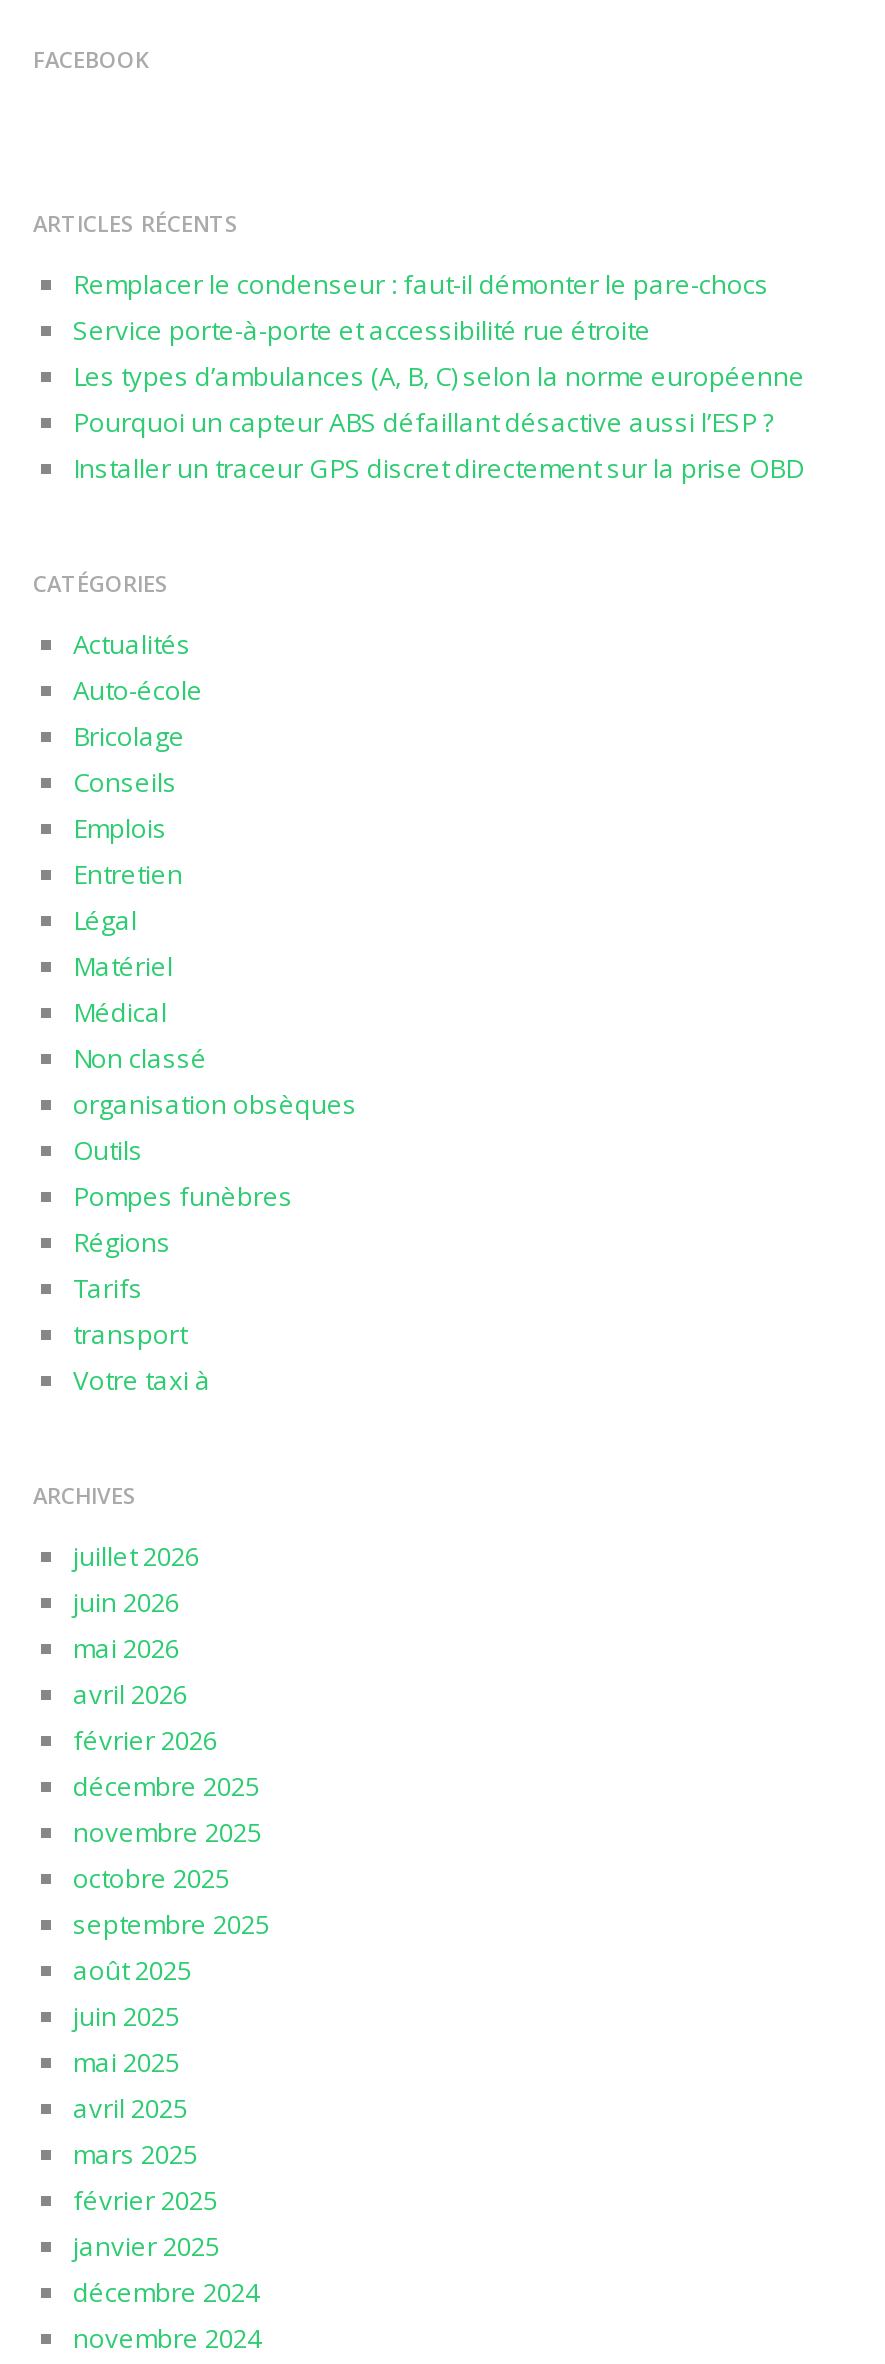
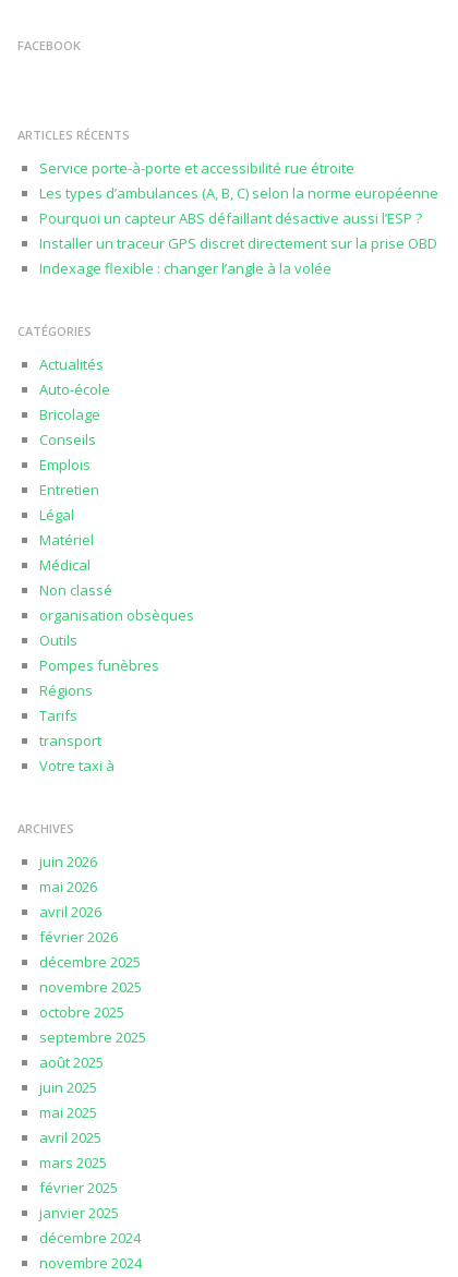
[73,266,769,302] Remplacer le condenseur : faut-il démonter le pare-chocs -> none
none -> [39,259,332,278] Indexage flexible : changer l’angle à la volée
[73,1538,199,1574] juillet 2026 -> none

